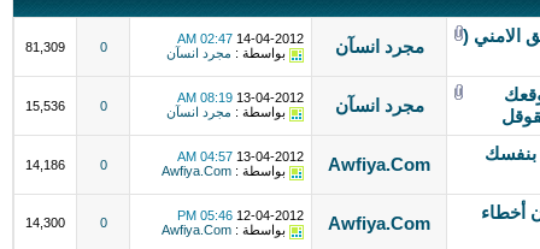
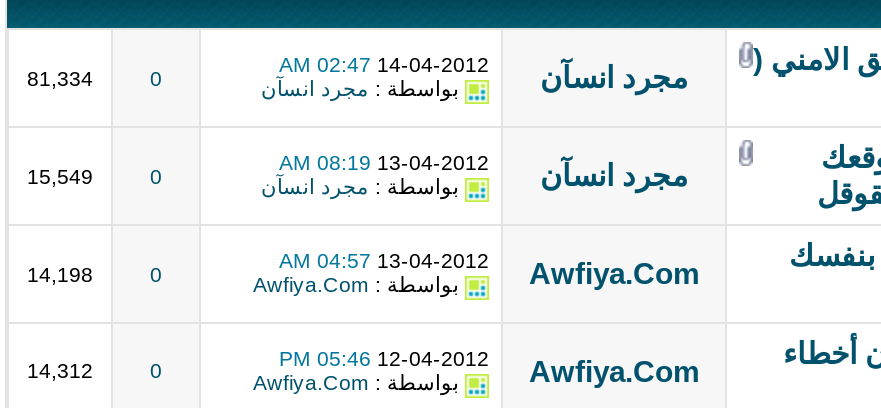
[25,40,65,54] 81,309 -> [27,67,93,91] 81,334
[25,99,65,113] 15,536 -> [27,165,93,189] 15,549
[25,158,65,172] 14,186 -> [27,263,93,287] 14,198
[25,216,65,230] 14,300 -> [27,359,93,383] 14,312

